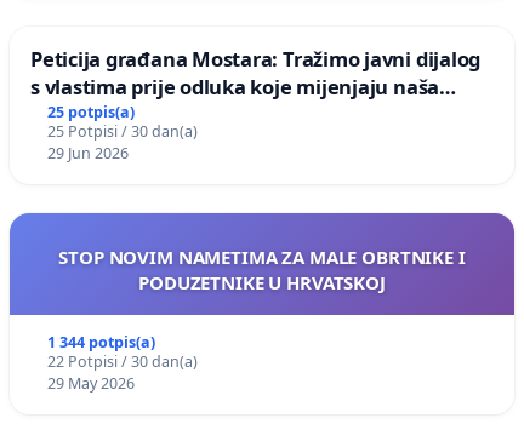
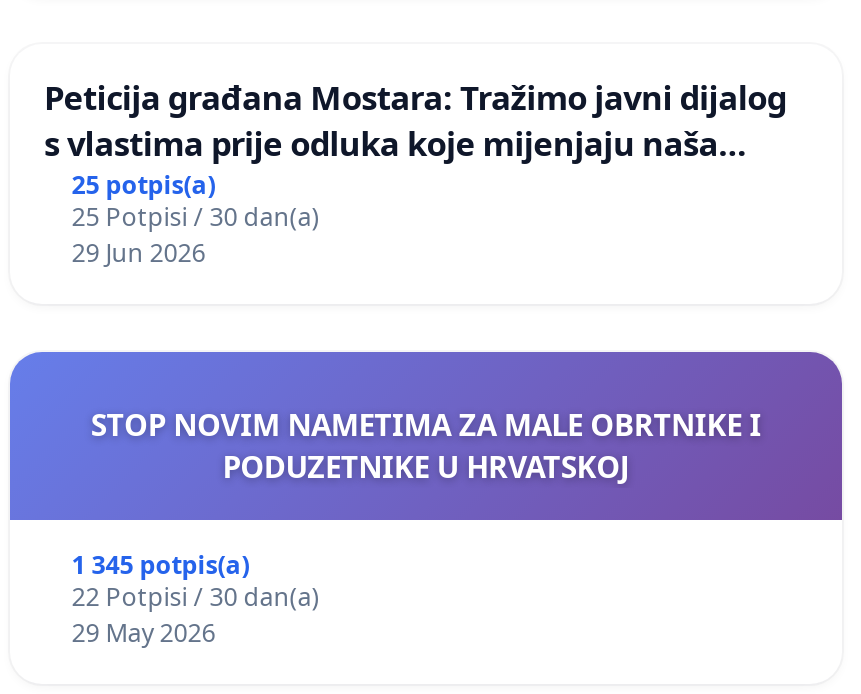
[47,332,155,353] 1 344 potpis(a) -> [72,548,250,582] 1 345 potpis(a)

